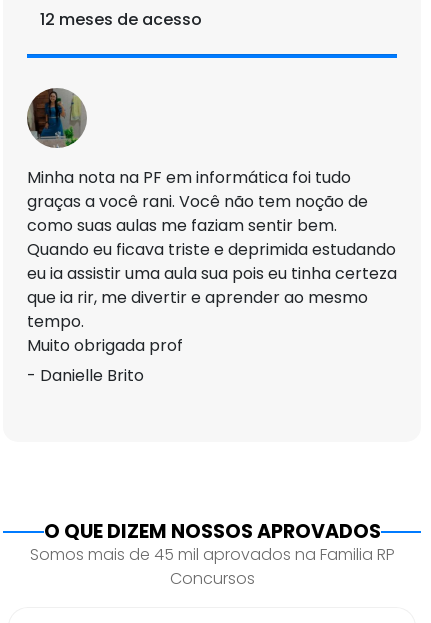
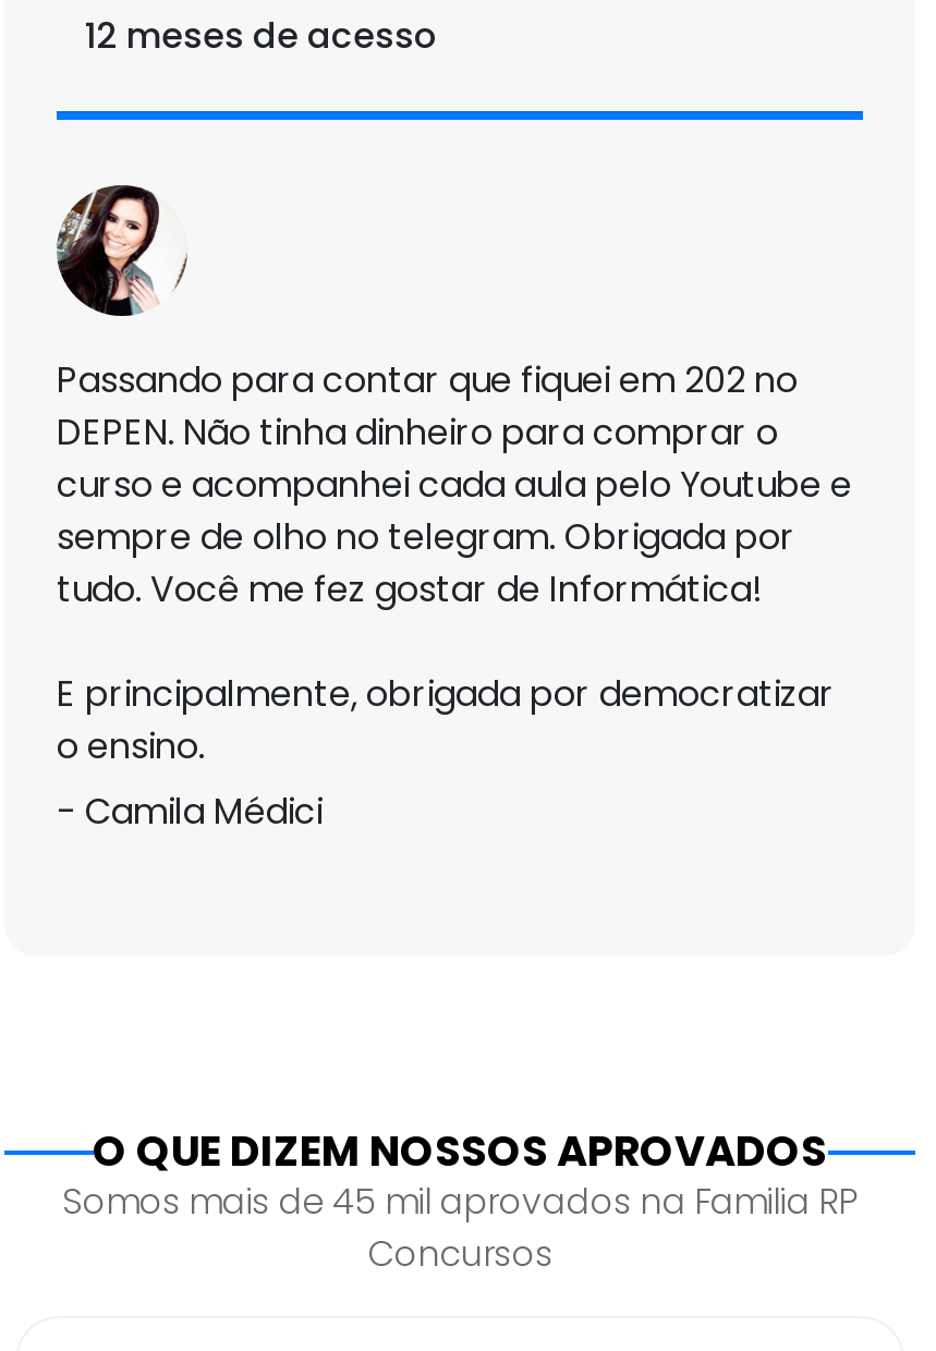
[27,89,397,387] [image] | Minha nota na PF em informática foi tudo | graças a você rani. Você não tem noção de | como suas aulas me faziam sentir bem. | Quando eu ficava triste e deprimida estudando | eu ia assistir uma aula sua pois eu tinha certeza | que ia rir, me divertir e aprender ao mesmo | tempo. | Muito obrigada prof | - Danielle Brito -> [57,185,852,837] [image] | Passando para contar que fiquei em 202 no | DEPEN. Não tinha dinheiro para comprar o | curso e acompanhei cada aula pelo Youtube e | sempre de olho no telegram. Obrigada por | tudo. Você me fez gostar de Informática! | E principalmente, obrigada por democratizar | o ensino. | - Camila Médici

